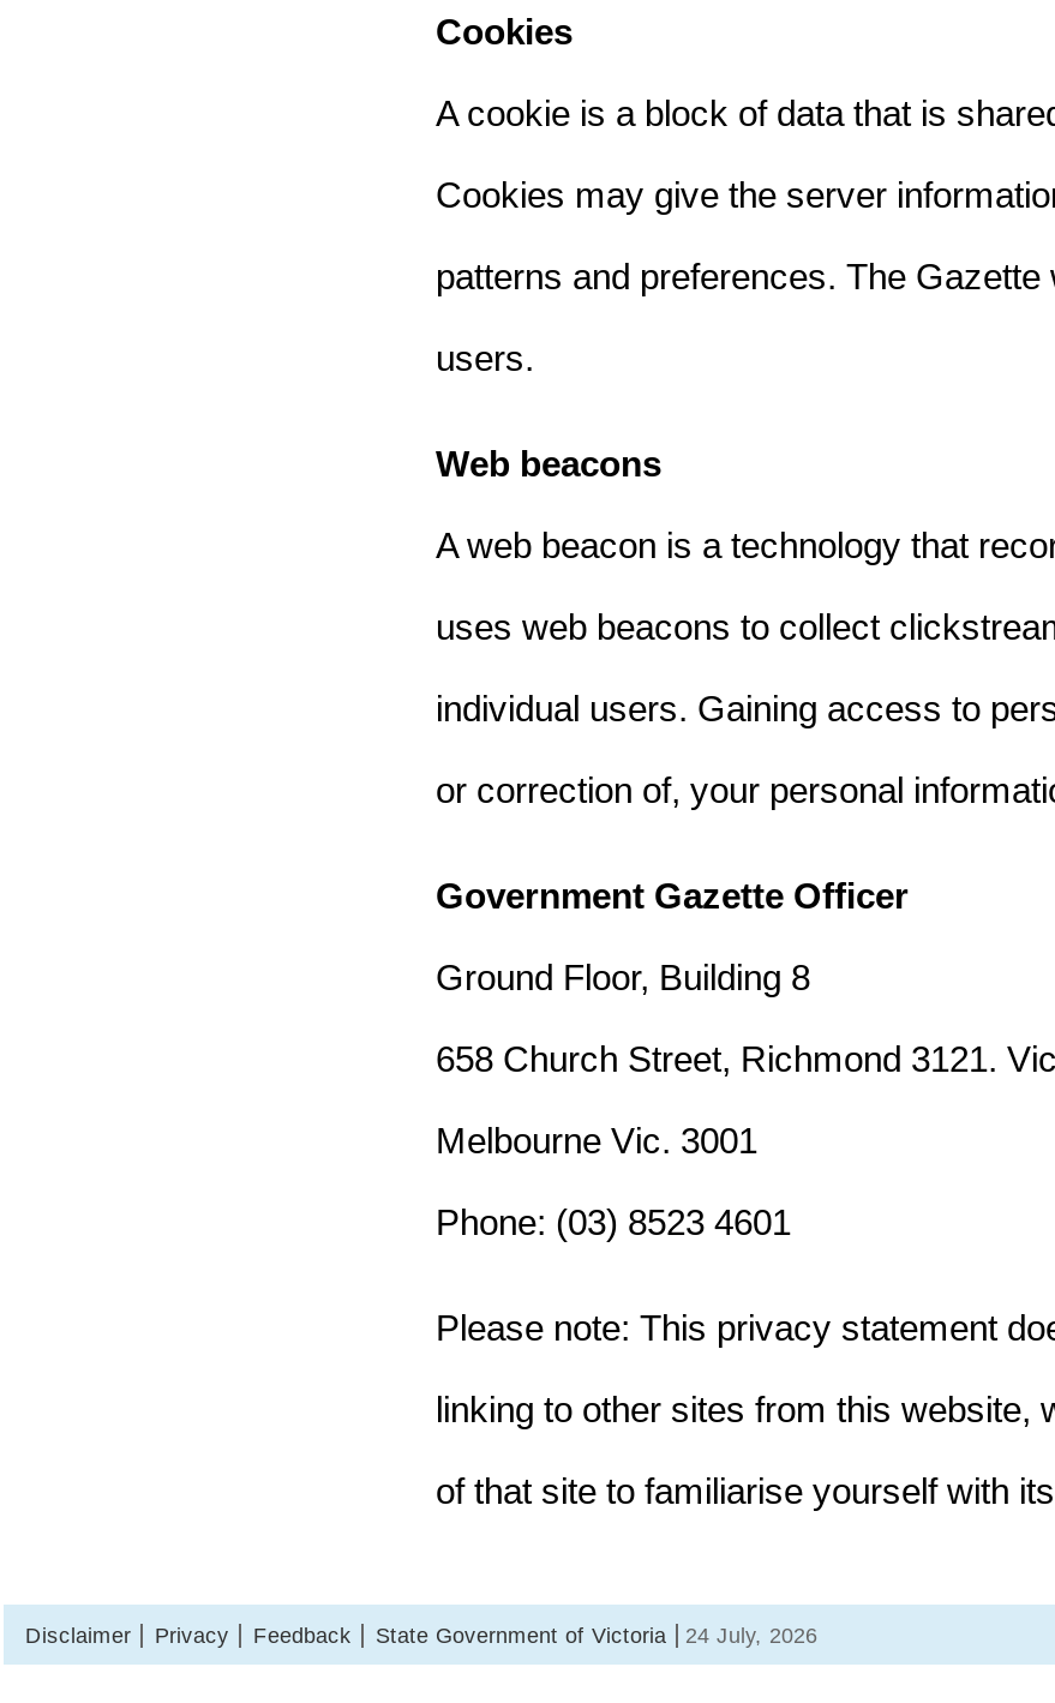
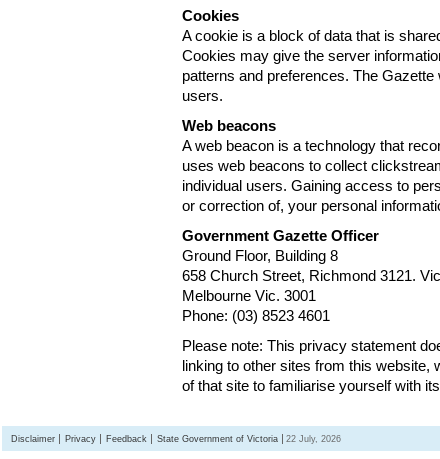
[25,1624,817,1648] Disclaimer Privacy Feedback State Government of Victoria 24 July, 2026 -> [11,434,341,444] Disclaimer Privacy Feedback State Government of Victoria 22 July, 2026

